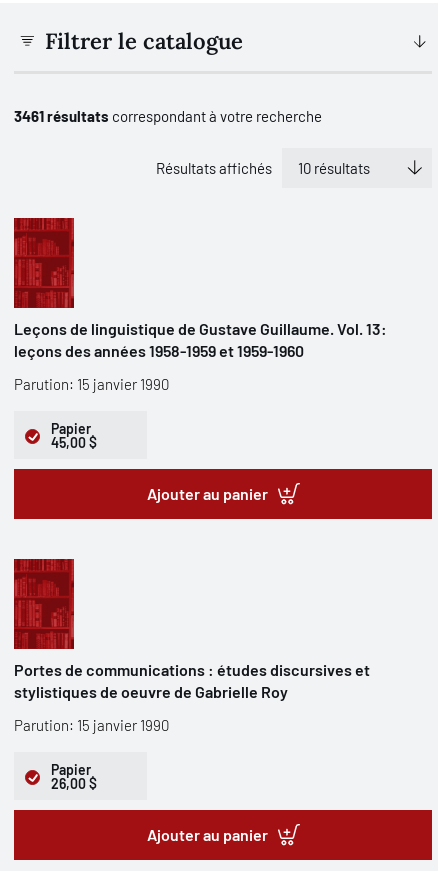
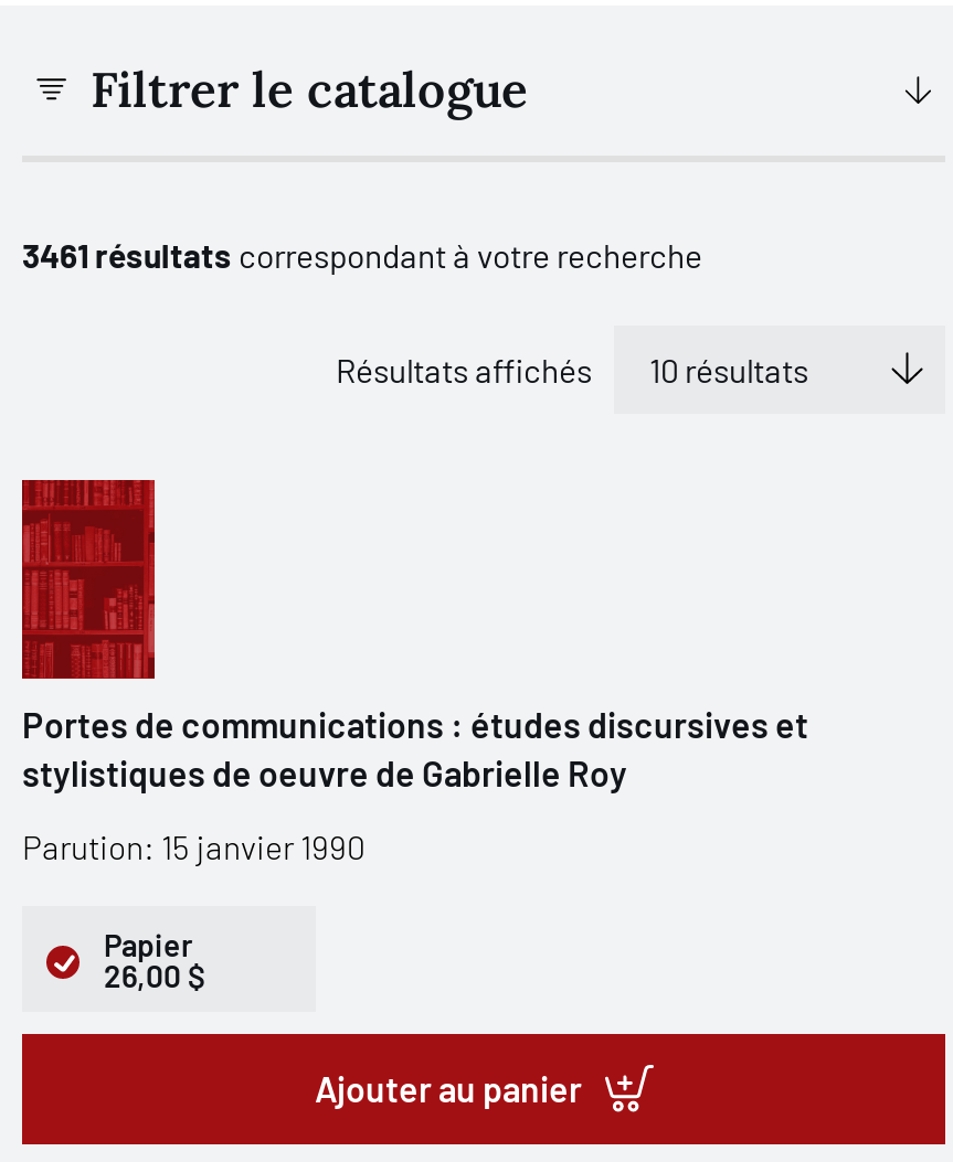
[14,319,387,503] Leçons de linguistique de Gustave Guillaume. Vol. 13: | leçons des années 1958-1959 et 1959-1960 | Parution: 15 janvier 1990 | Papier | 45,00 $ | Ajouter au panier -> none

